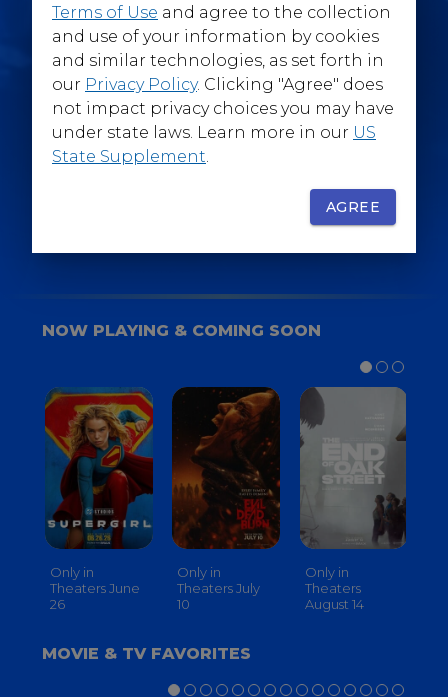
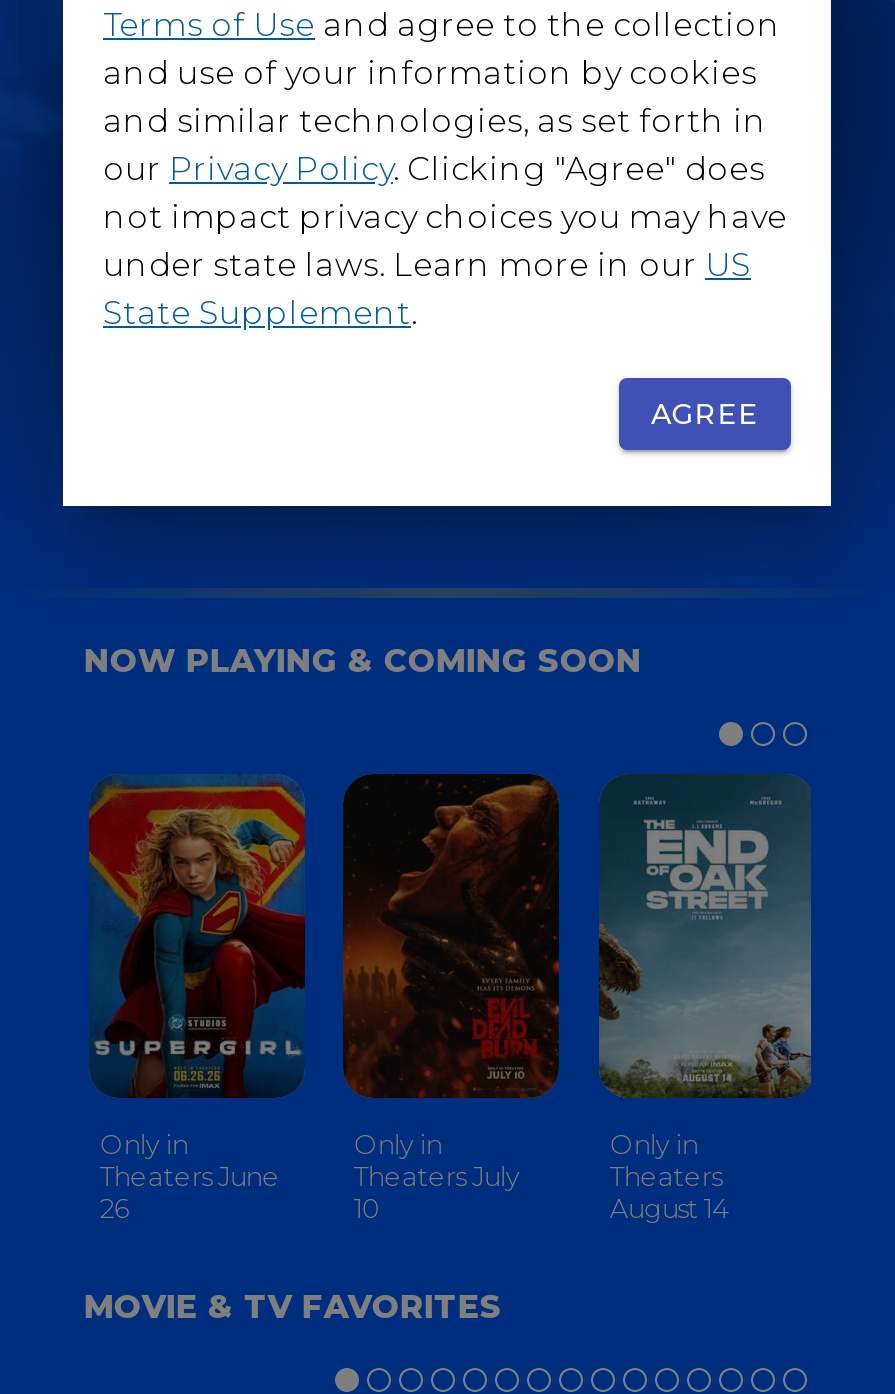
[300,387,407,549] [image] -> [599,774,813,1098] [image]

